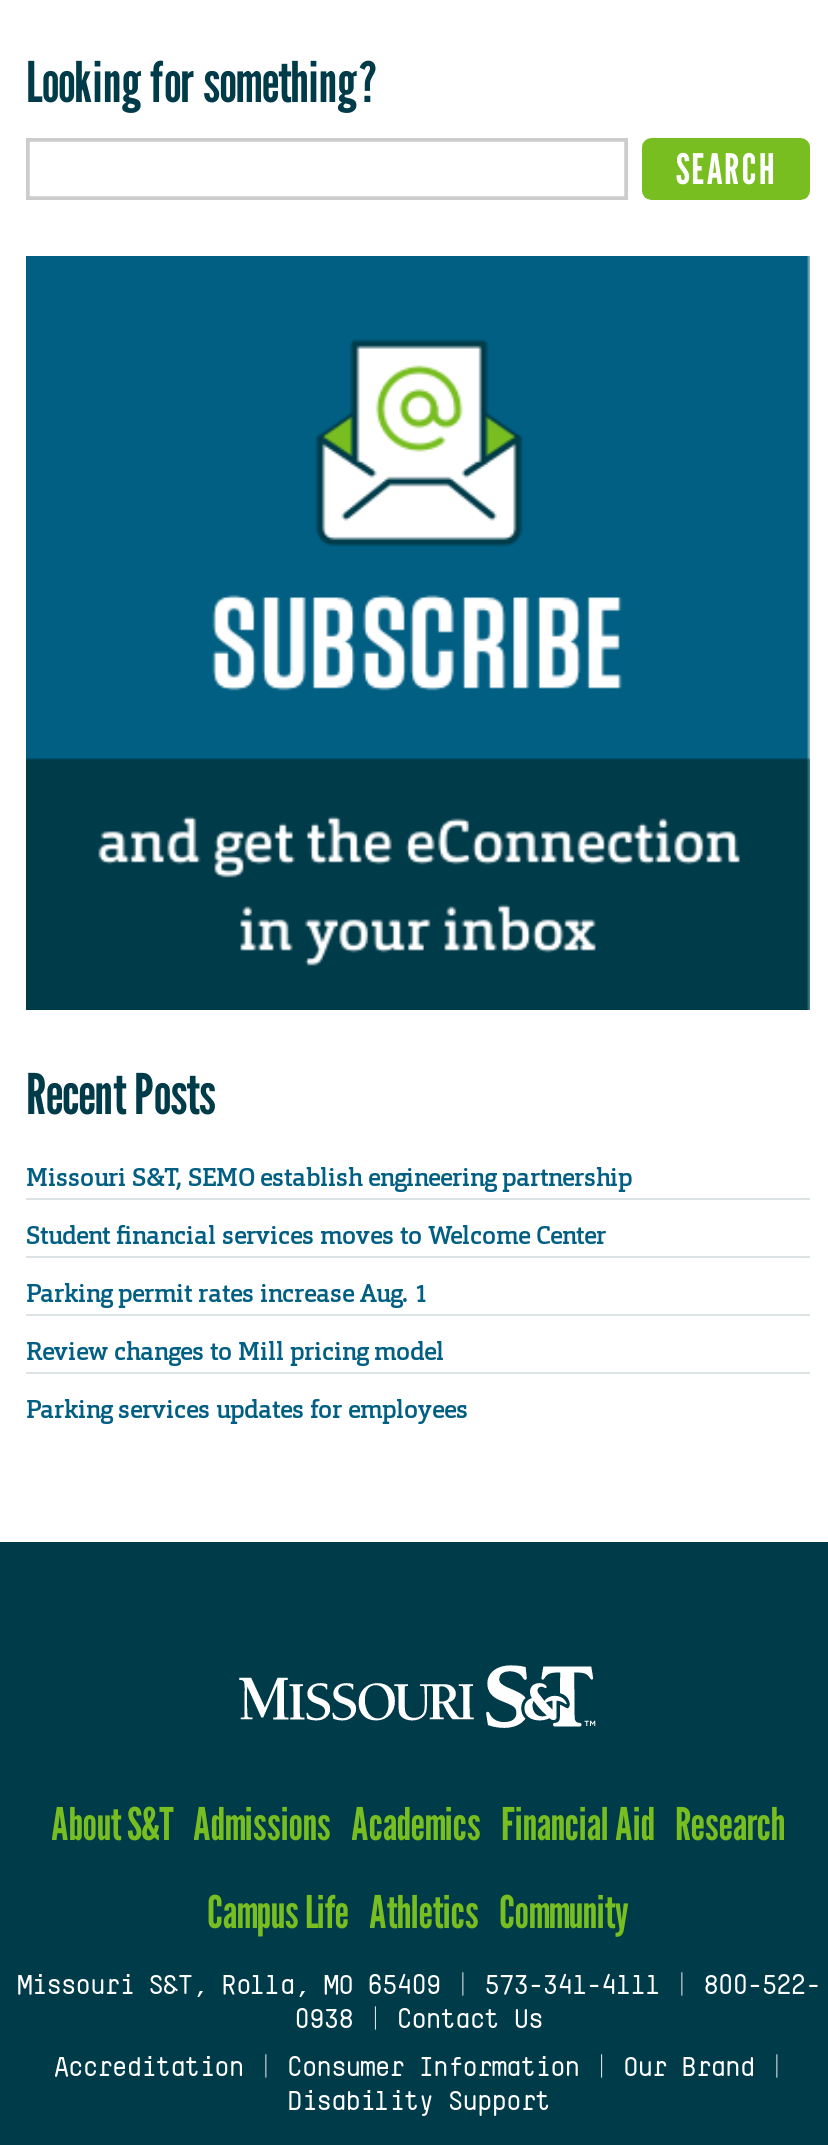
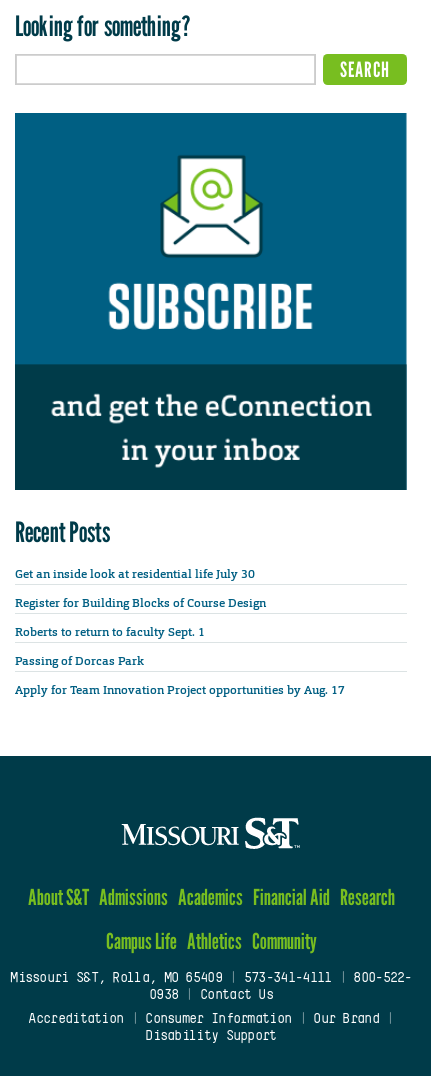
[26,1162,632,1194] Missouri S&T, SEMO establish engineering partnership -> [15,566,255,582] Get an inside look at residential life July 30
[26,1220,606,1252] Student financial services moves to Welcome Center -> [15,595,266,611] Register for Building Blocks of Course Design
[26,1278,428,1310] Parking permit rates increase Aug. 1 -> [15,624,208,640] Roberts to return to faculty Sept. 1
[26,1337,444,1369] Review changes to Mill pricing model -> [15,653,144,669] Passing of Dorcas Park
[26,1395,468,1427] Parking services updates for employees -> [15,682,345,698] Apply for Team Innovation Project opportunities by Aug. 17

